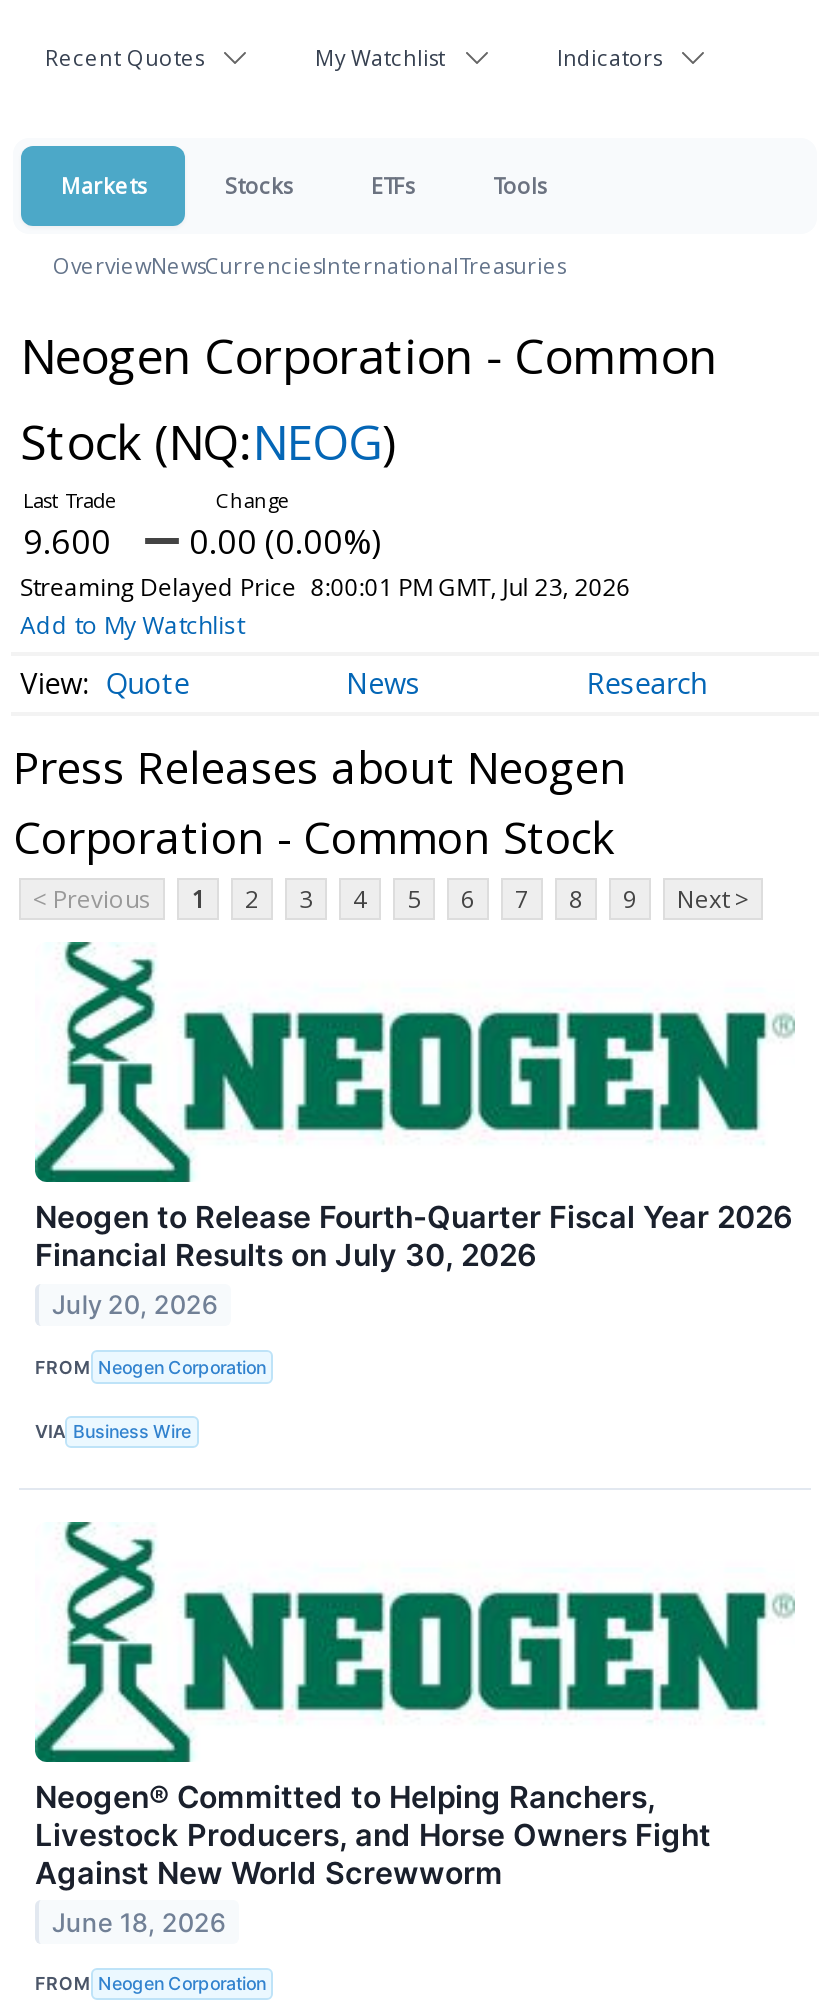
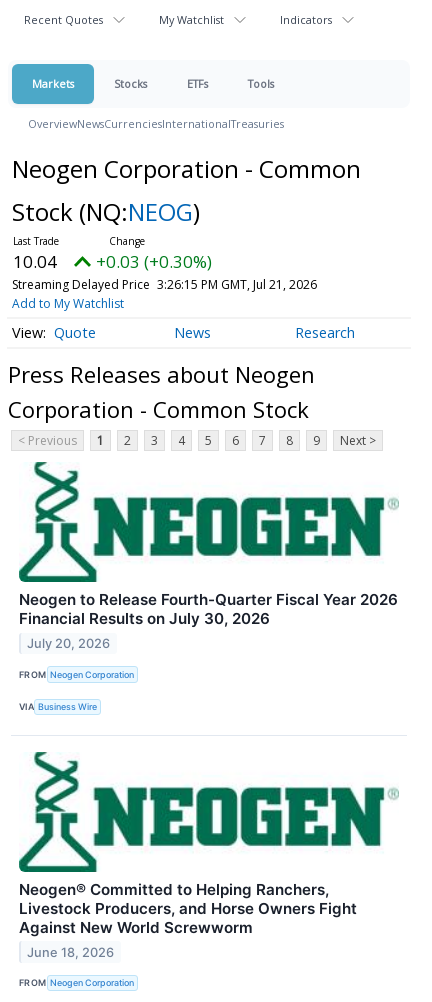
[23,518,111,564] 9.600 -> [13,250,57,273] 10.04
[189,518,381,564] 0.00 (0.00%) -> [96,250,212,273] +0.03 (+0.30%)
[20,570,631,604] Streaming Delayed Price 8:00:01 PM GMT, Jul 23, 2026 -> [12,276,317,293] Streaming Delayed Price 3:26:15 PM GMT, Jul 21, 2026

